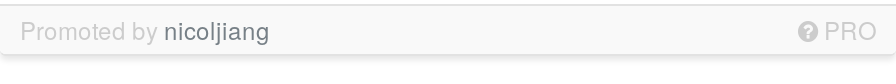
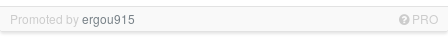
[20,12,270,46] Promoted by nicoljiang -> [10,10,135,27] Promoted by ergou915

